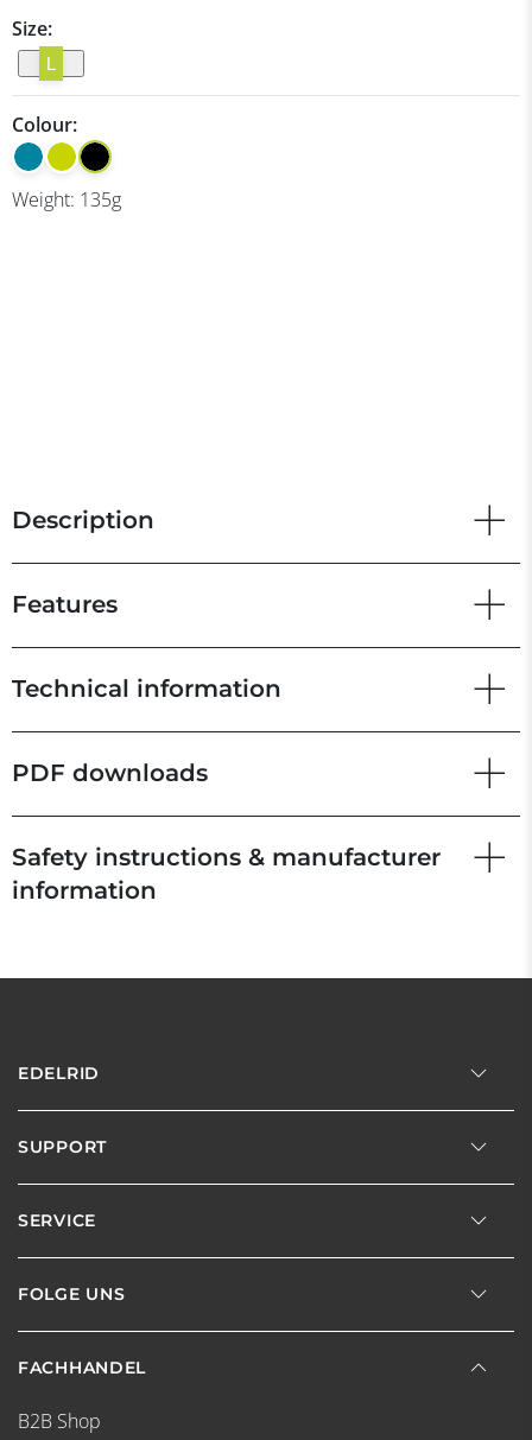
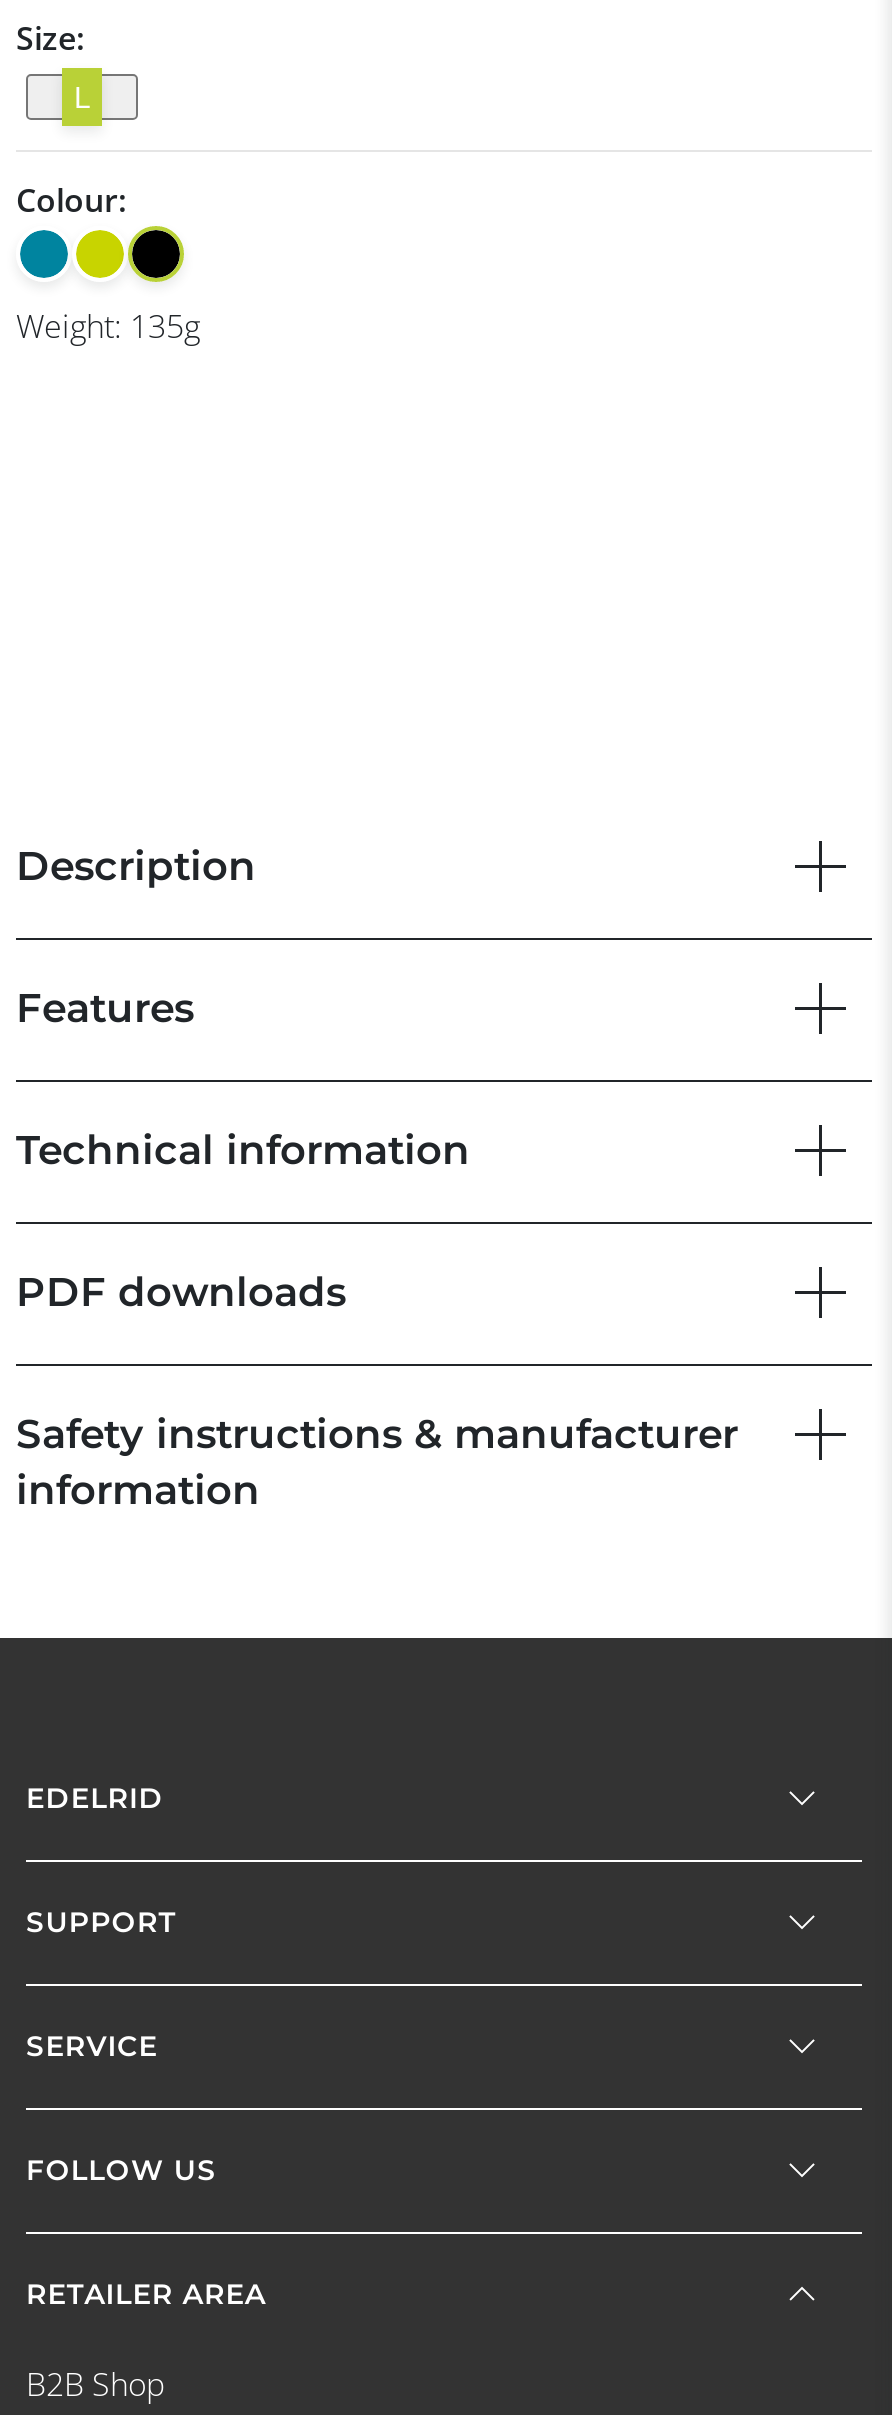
[18,1283,125,1305] FOLGE UNS -> [26,2152,217,2188] FOLLOW US
[18,1357,146,1378] FACHHANDEL -> [26,2276,266,2312] RETAILER AREA

